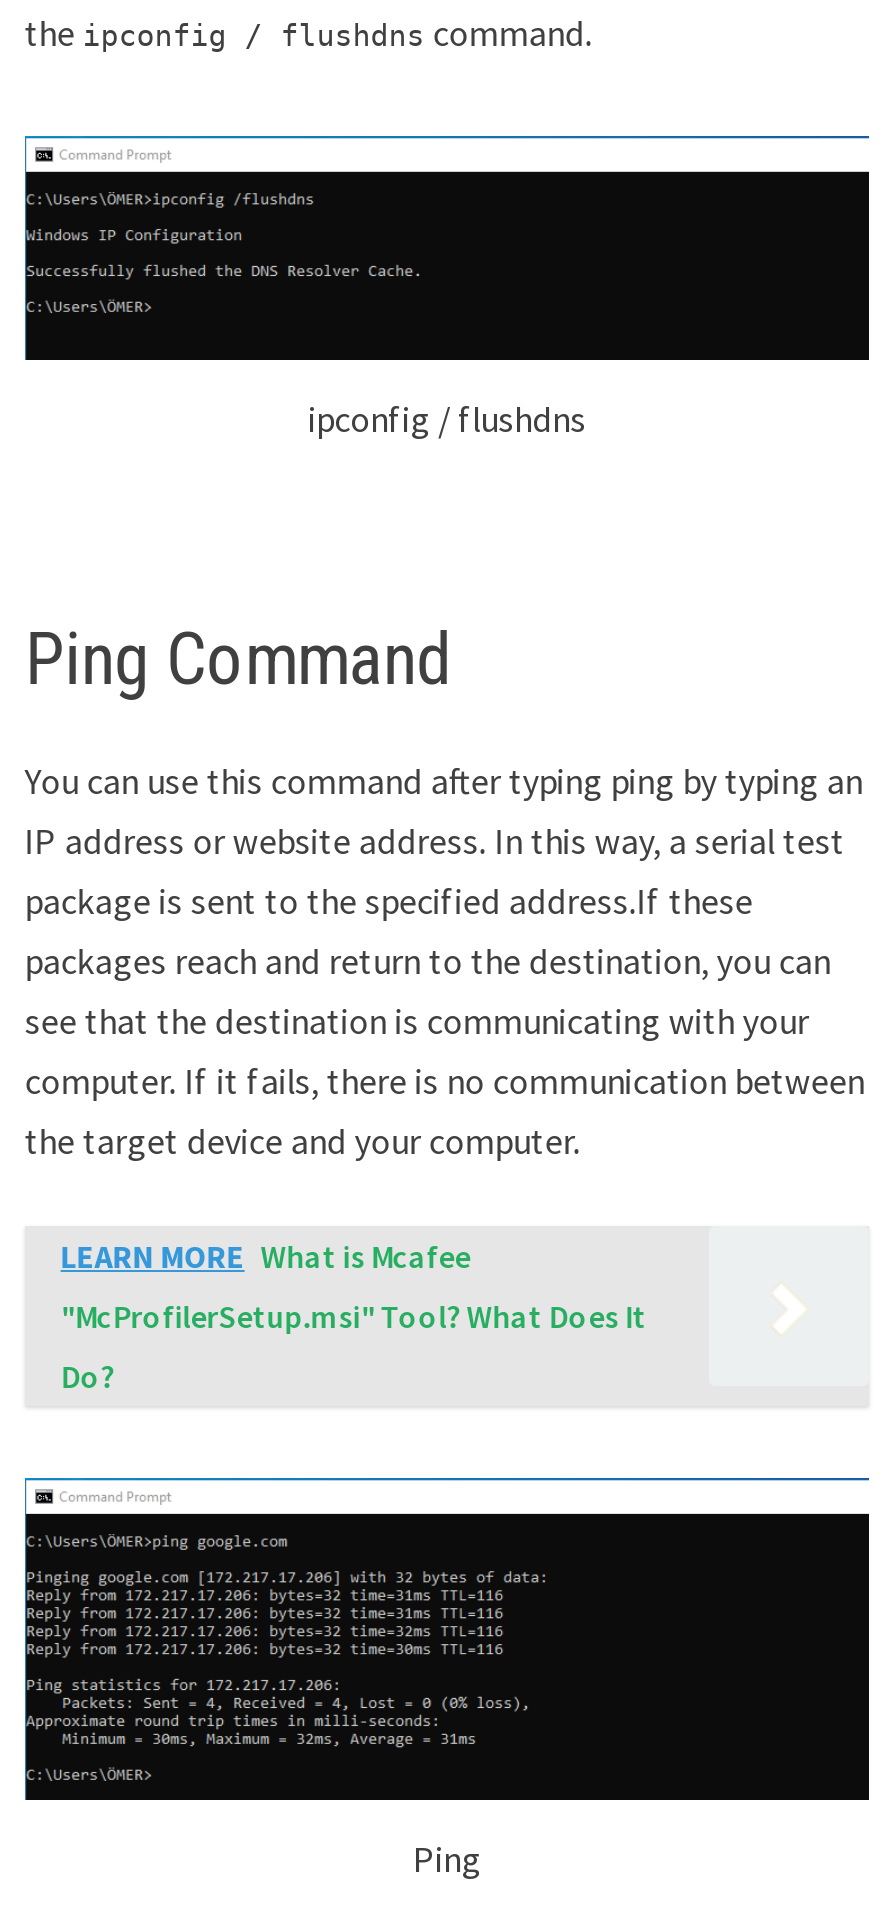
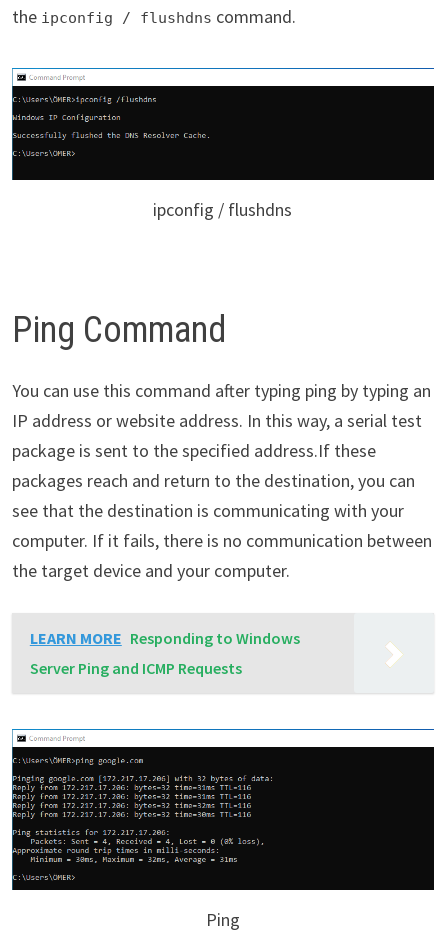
[61,1236,647,1396] LEARN MORE What is Mcafee | "McProfilerSetup.msi" Tool? What Does It | Do? -> [30,628,300,678] LEARN MORE Responding to Windows | Server Ping and ICMP Requests

